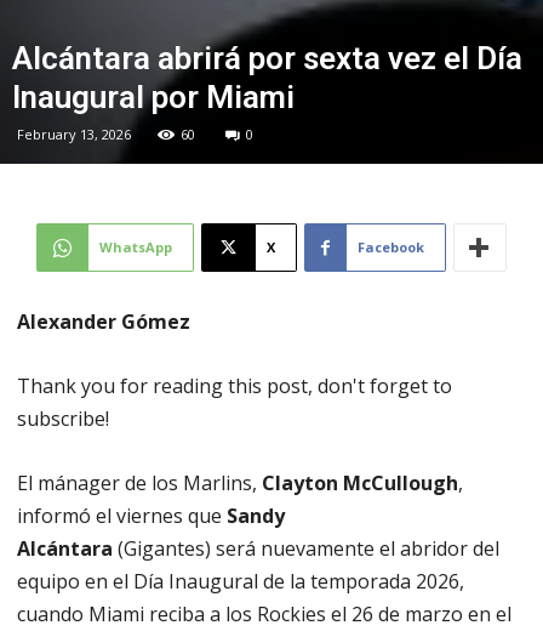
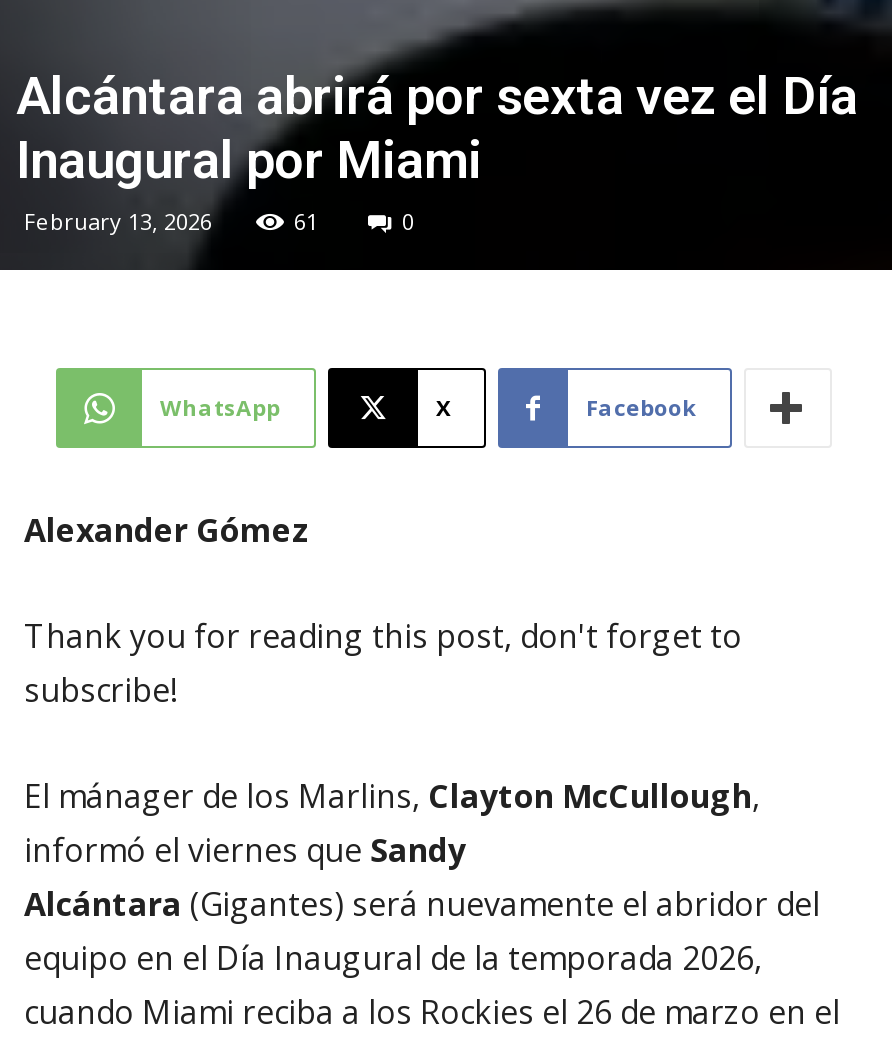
[181,125,195,143] 60 -> [294,206,318,236] 61

